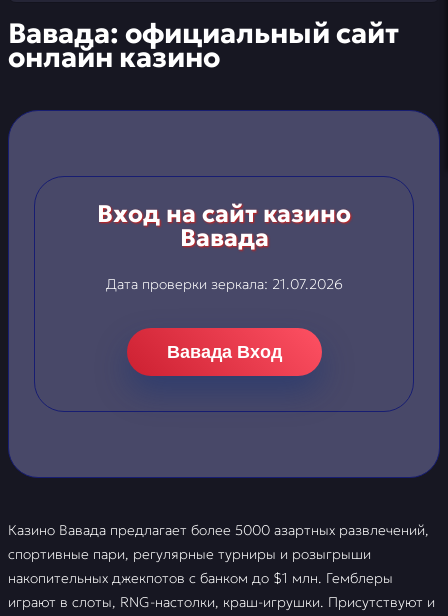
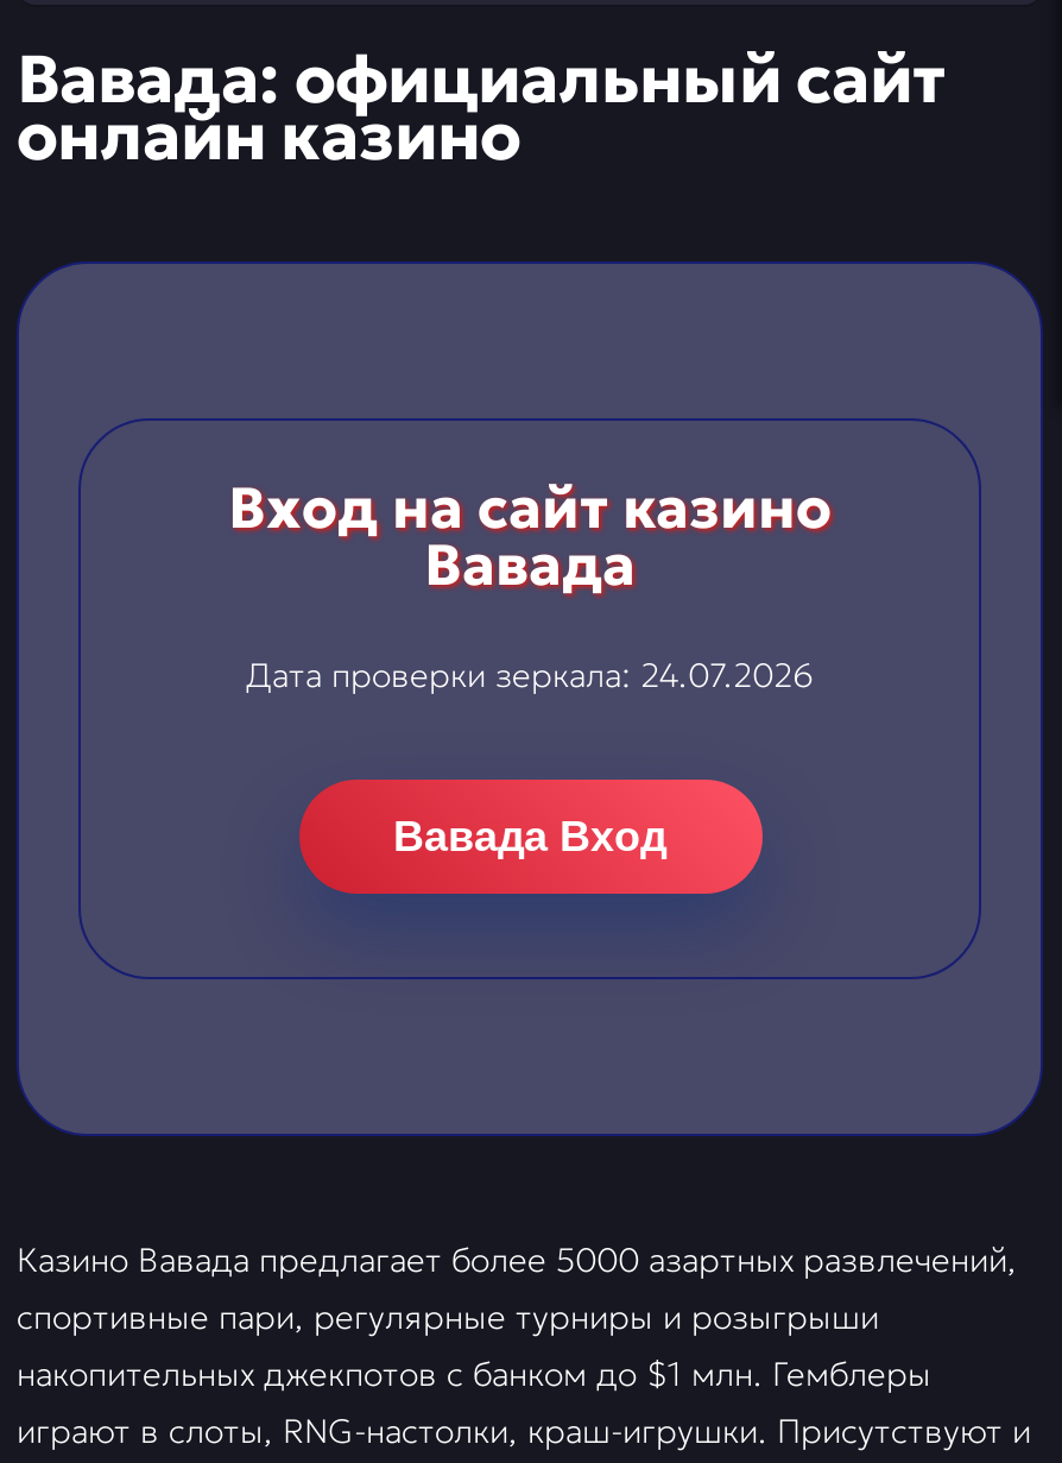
[105,275,342,293] Дата проверки зеркала: 21.07.2026 -> [246,654,814,697] Дата проверки зеркала: 24.07.2026

